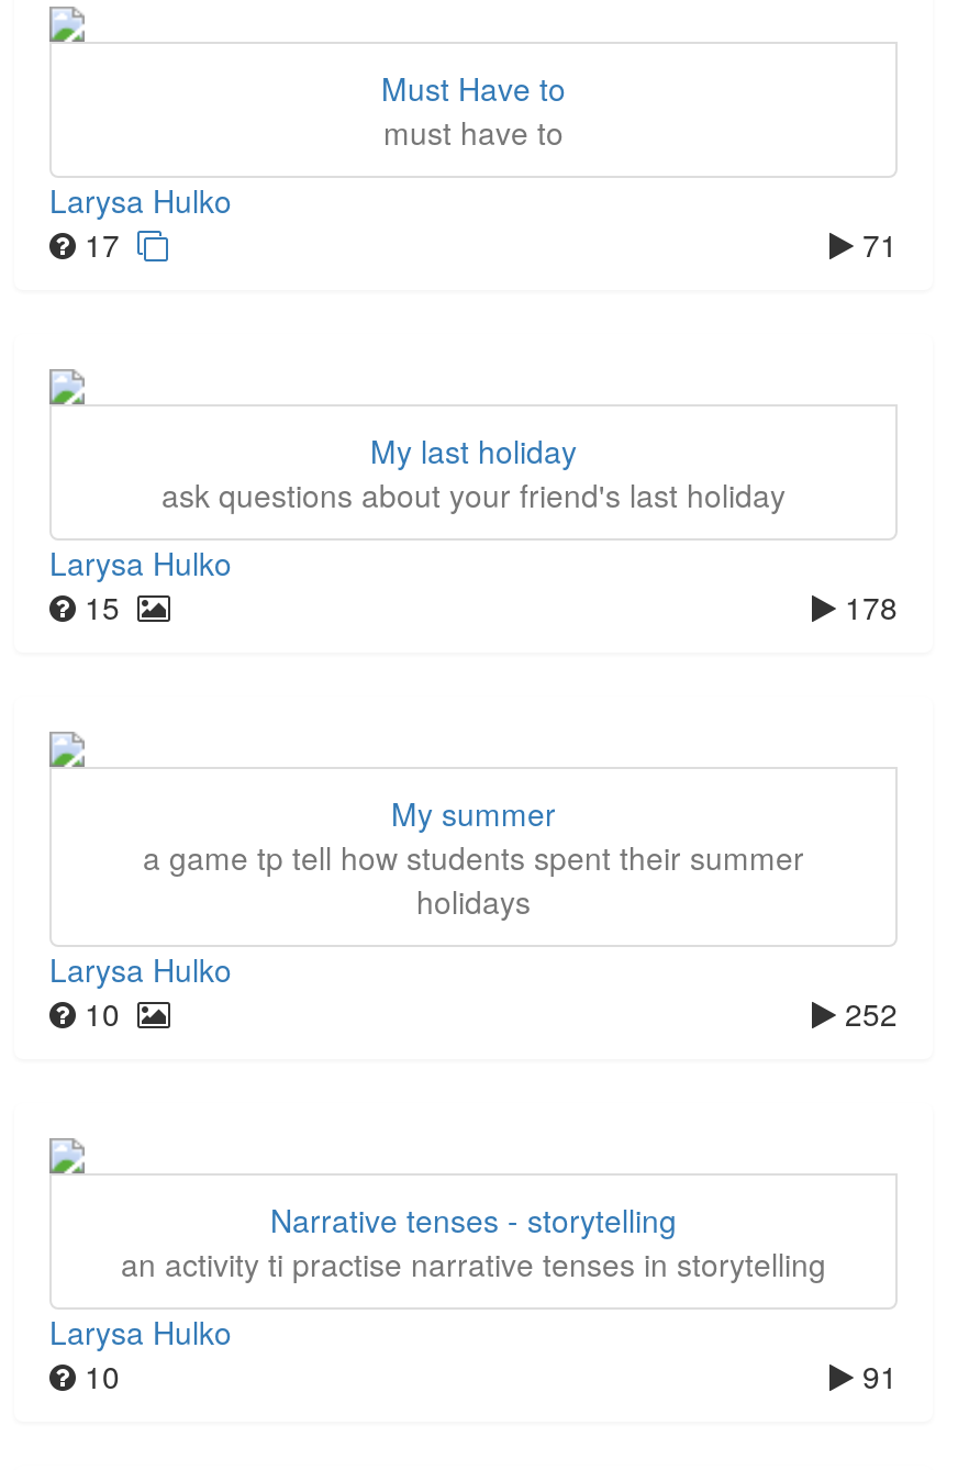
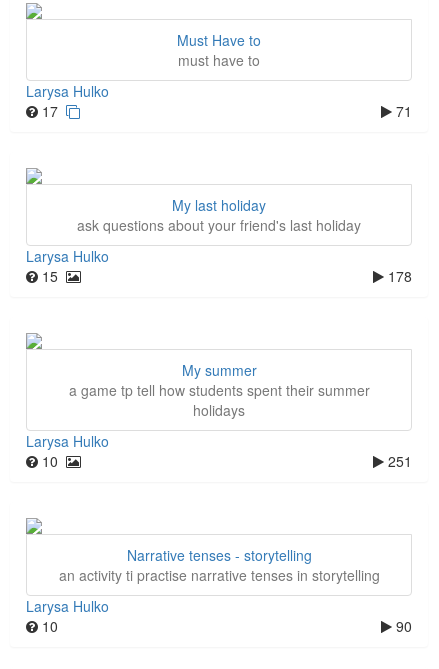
[836,991,898,1035] 252 -> [384,451,412,471] 251
[854,1354,898,1397] 91 -> [392,616,412,636] 90

